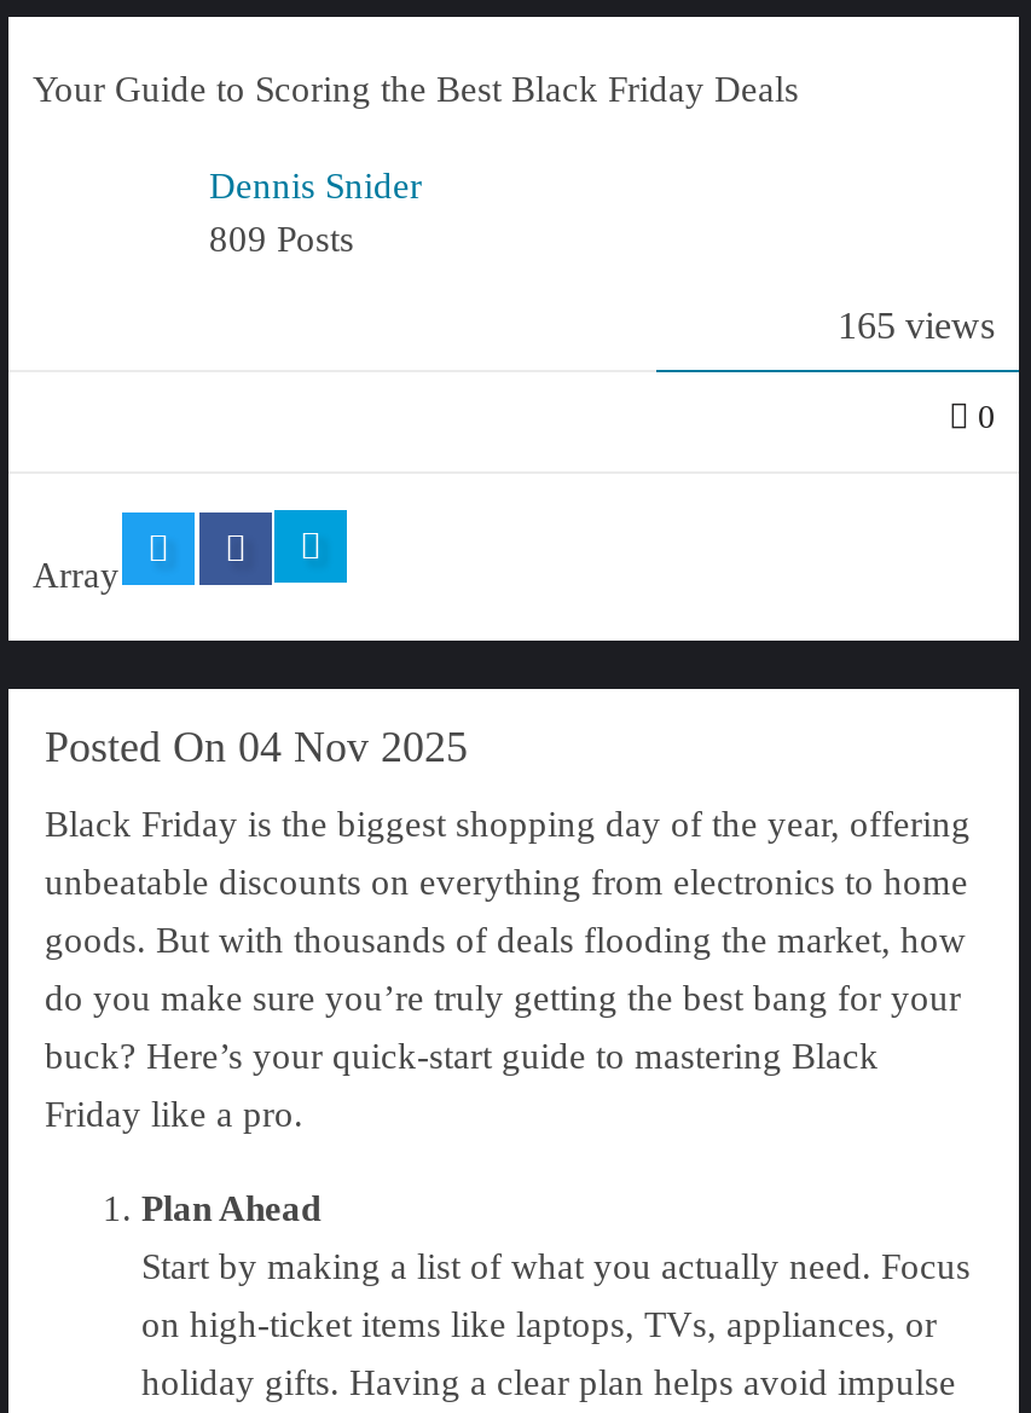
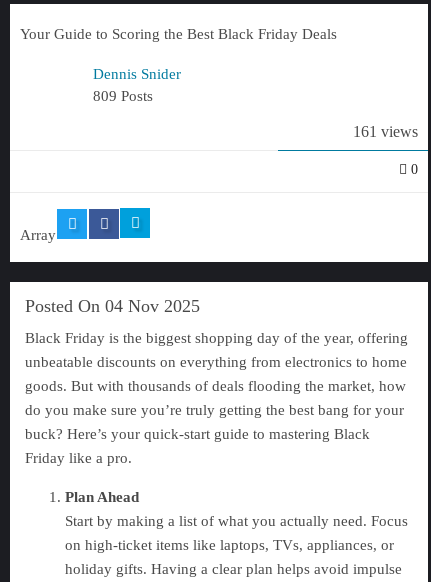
[838,305,995,346] 165 views -> [353,123,418,140] 161 views

